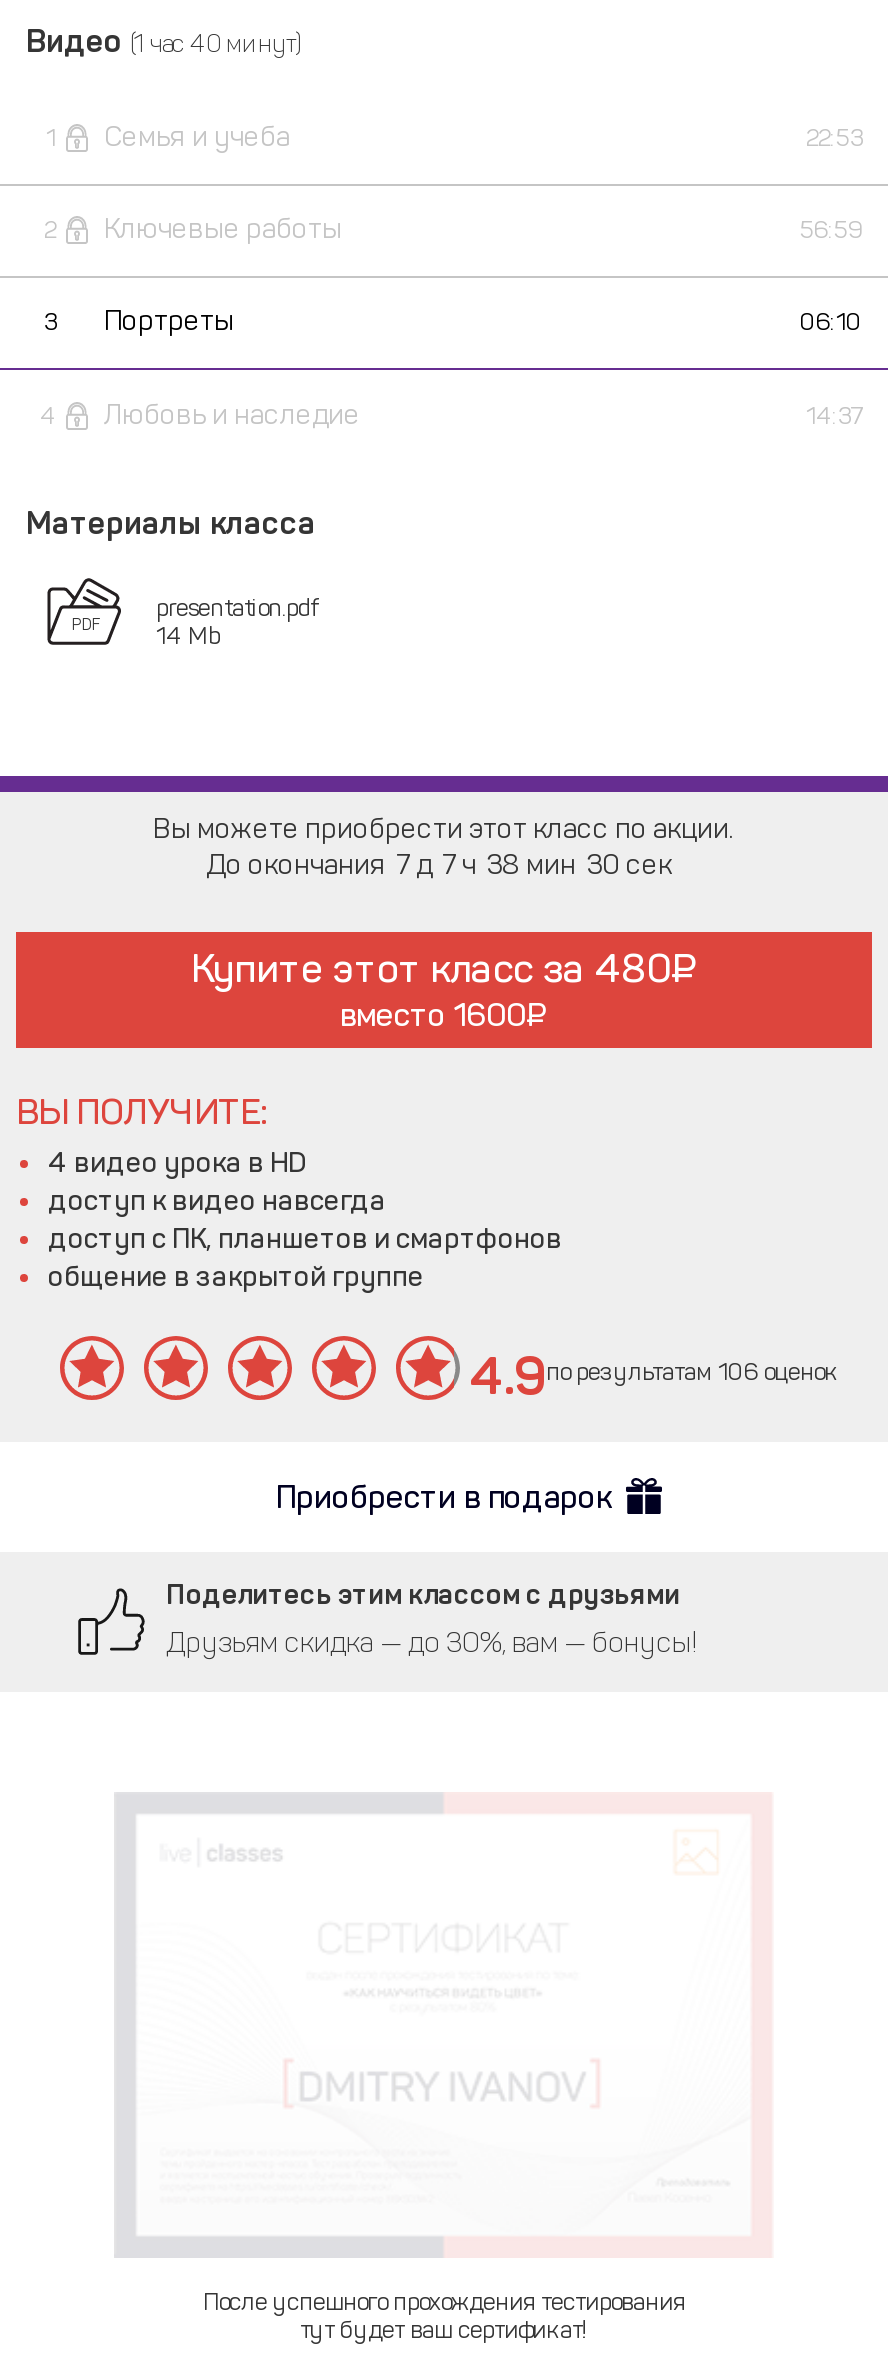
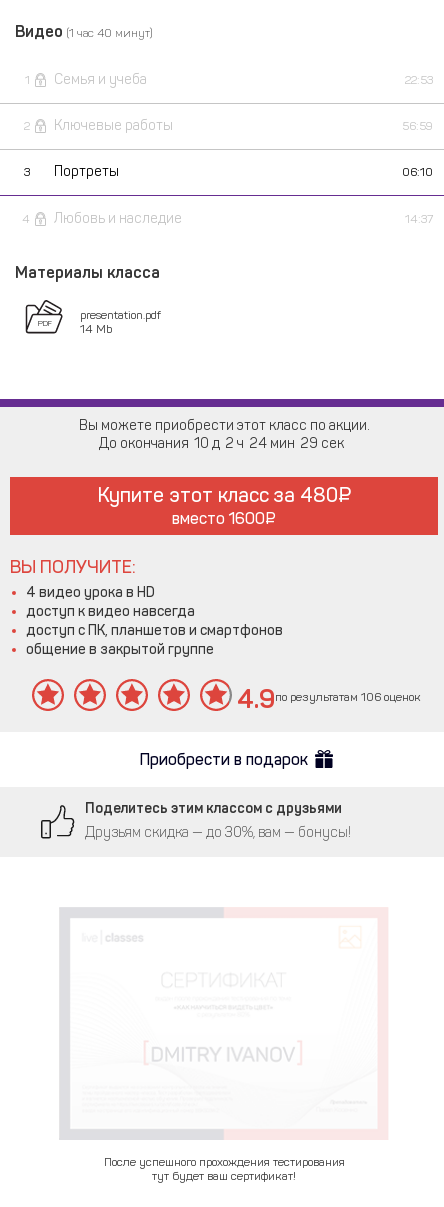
[205,848,409,882] До окончания 7 -> [99,435,209,452] До окончания 10
[441,848,455,882] 7 -> [225,435,234,452] 2
[485,848,519,882] 38 -> [249,435,267,452] 24

